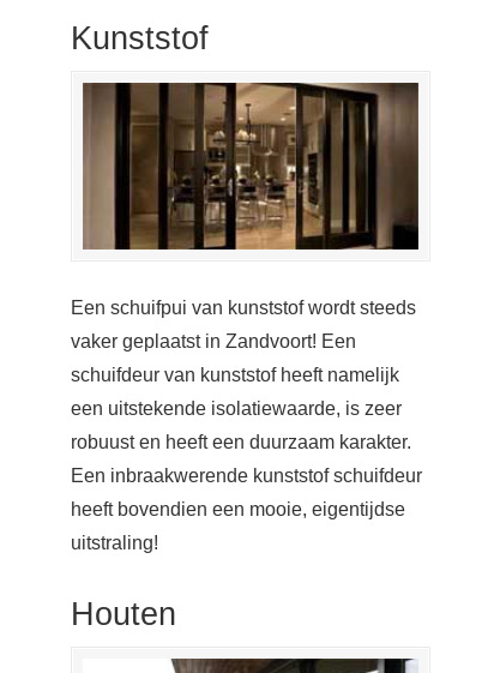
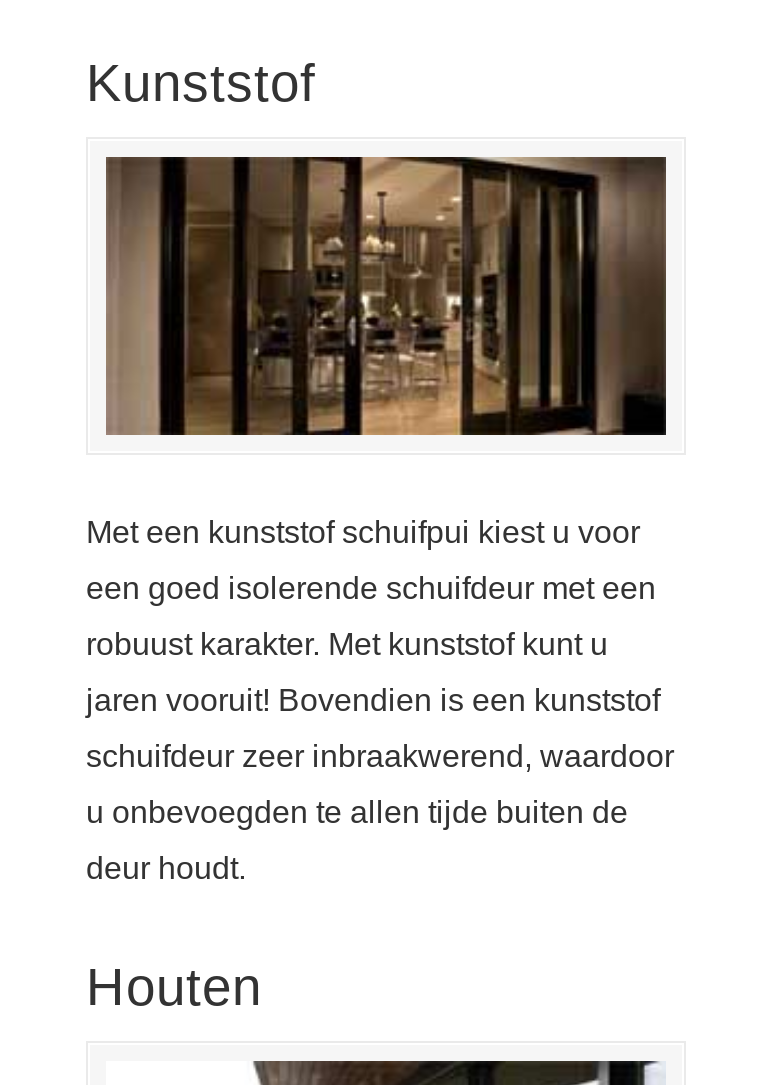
[71,297,422,553] Een schuifpui van kunststof wordt steeds | vaker geplaatst in Zandvoort! Een | schuifdeur van kunststof heeft namelijk | een uitstekende isolatiewaarde, is zeer | robuust en heeft een duurzaam karakter. | Een inbraakwerende kunststof schuifdeur | heeft bovendien een mooie, eigentijdse | uitstraling! -> [86,514,674,884] Met een kunststof schuifpui kiest u voor | een goed isolerende schuifdeur met een | robuust karakter. Met kunststof kunt u | jaren vooruit! Bovendien is een kunststof | schuifdeur zeer inbraakwerend, waardoor | u onbevoegden te allen tijde buiten de | deur houdt.

